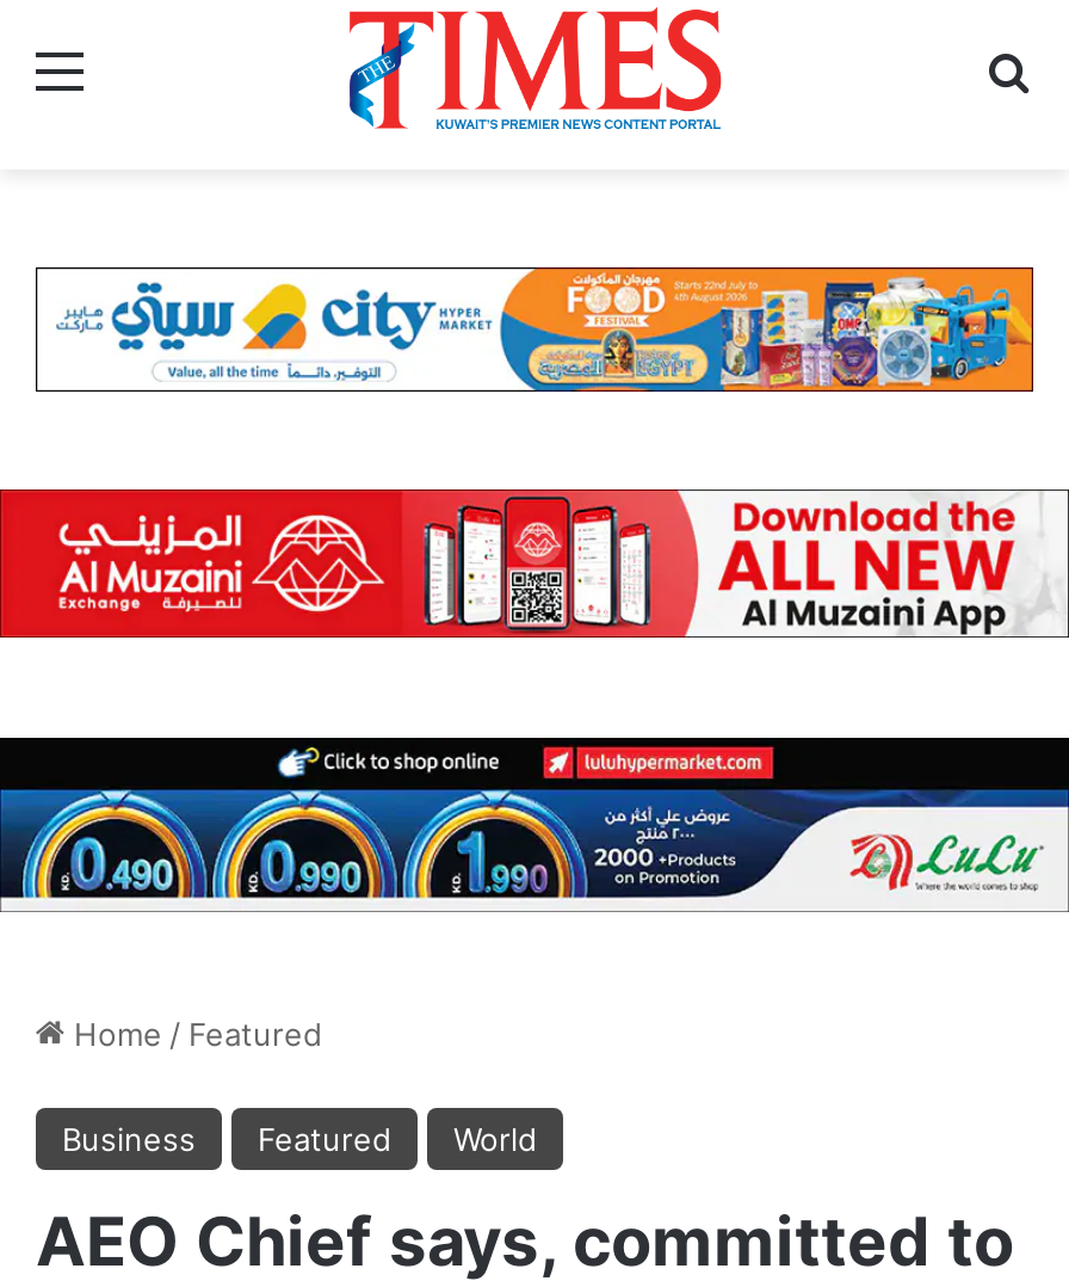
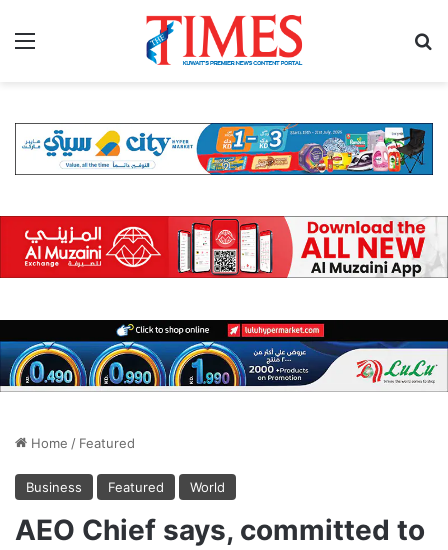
[98,265,1036,394] [image] -> [38,122,434,176] [image]

